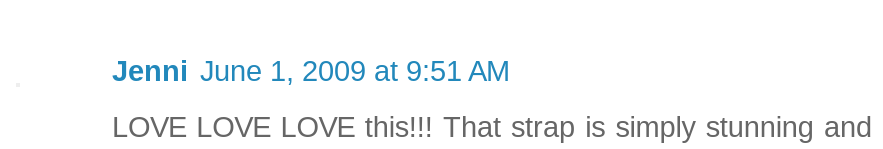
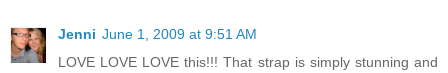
none -> [10,27,47,64] [image]

